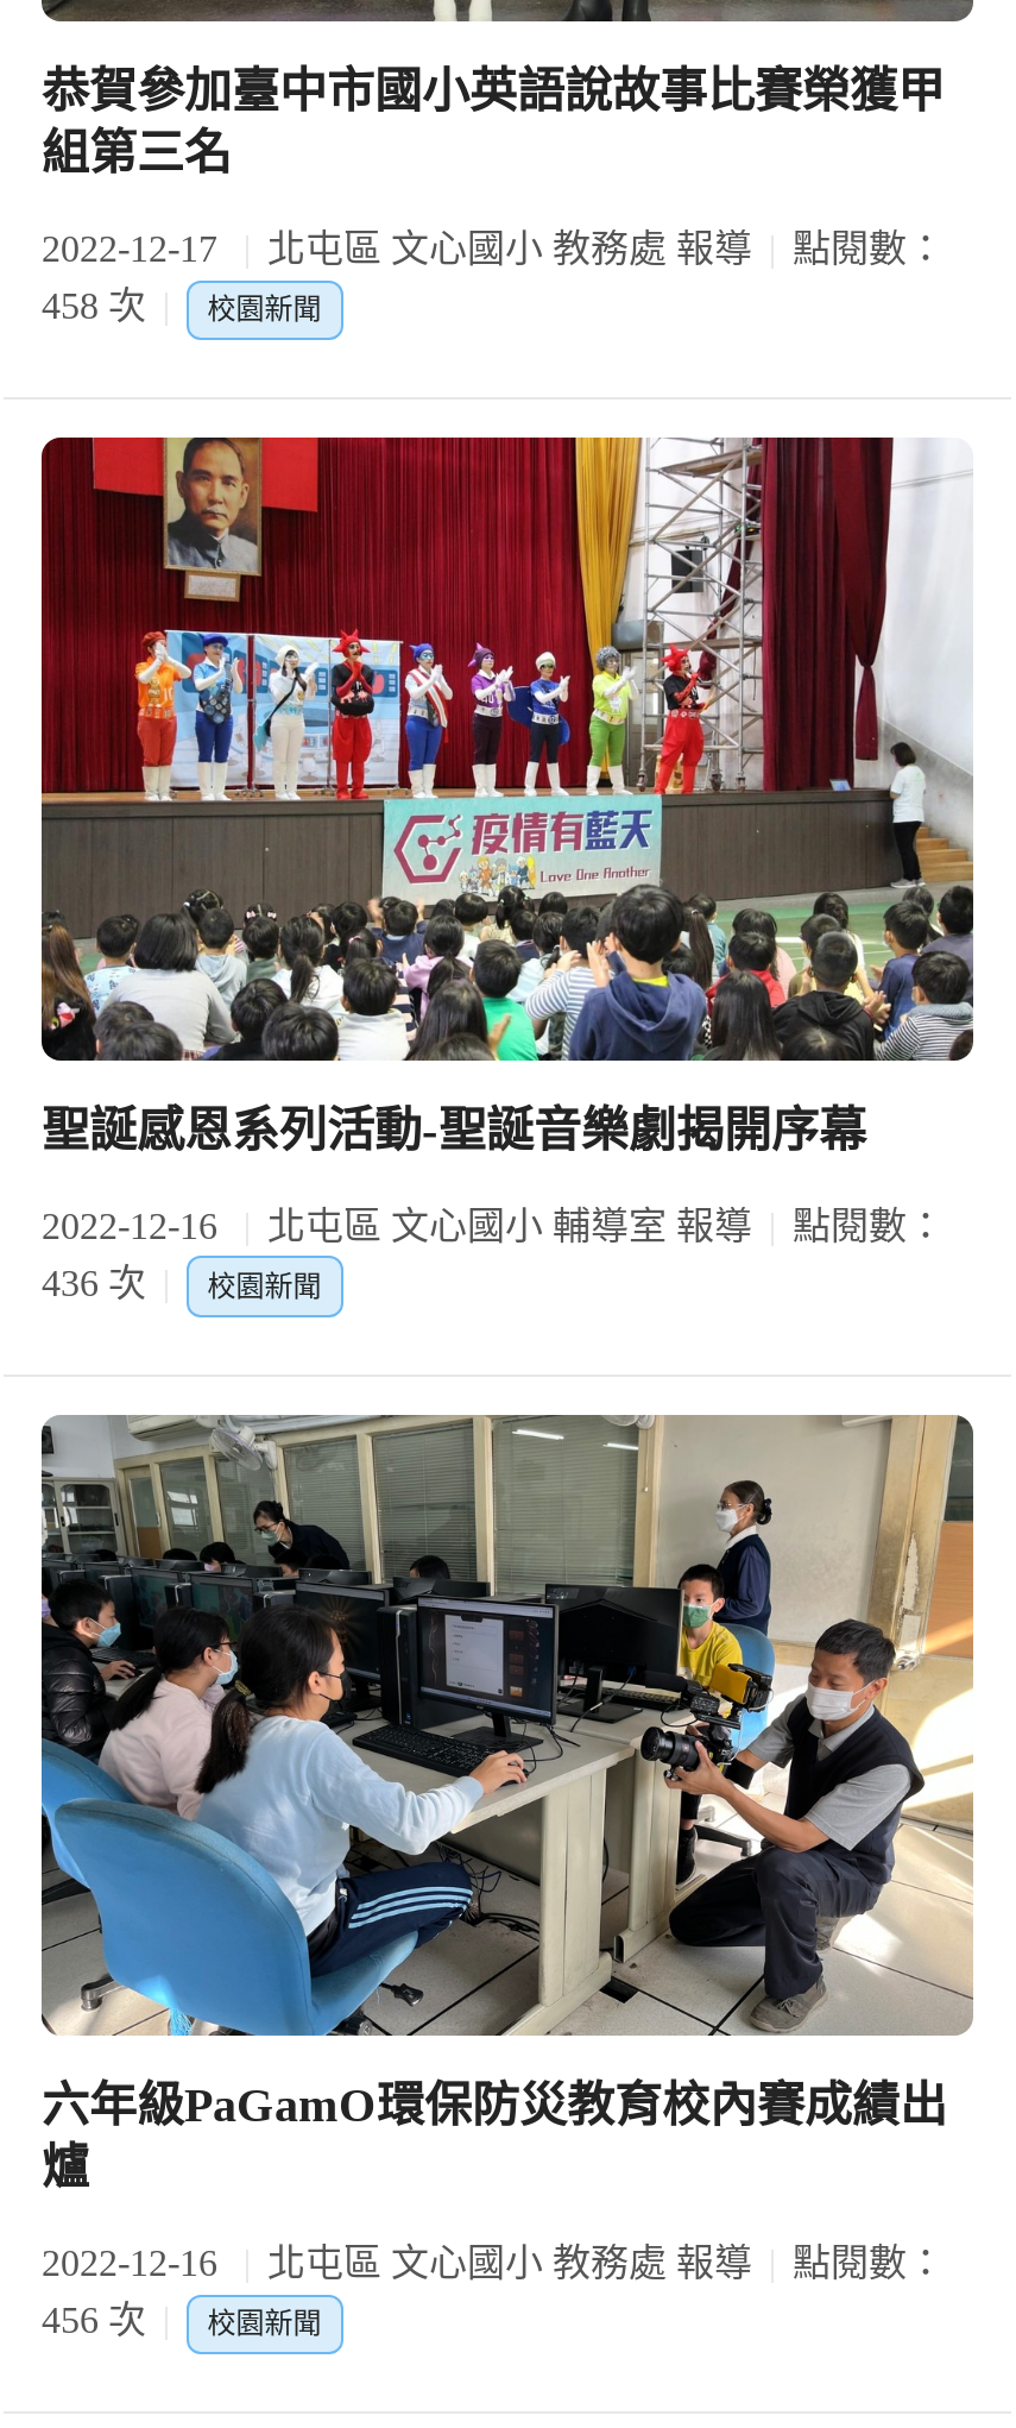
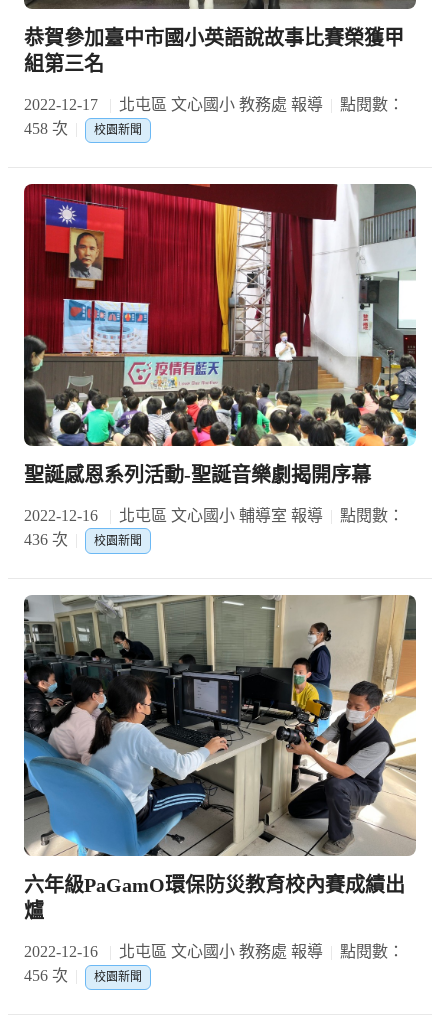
[39,435,976,1063] [image] -> [23,183,417,447] [image]

